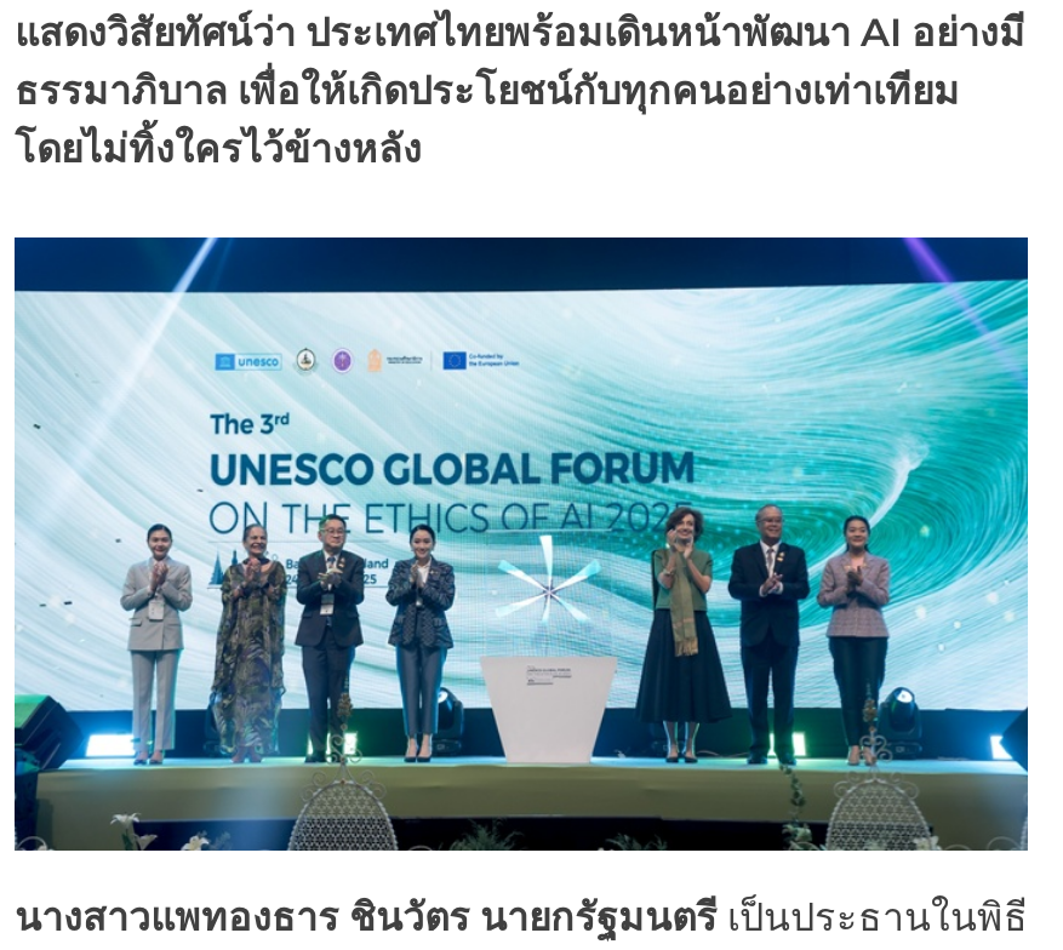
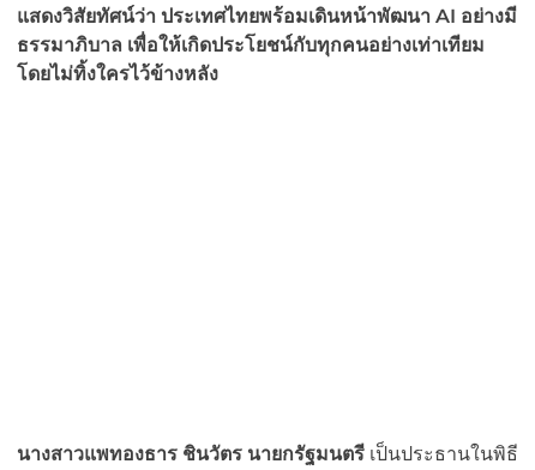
[12,235,1030,853] [image] -> none

